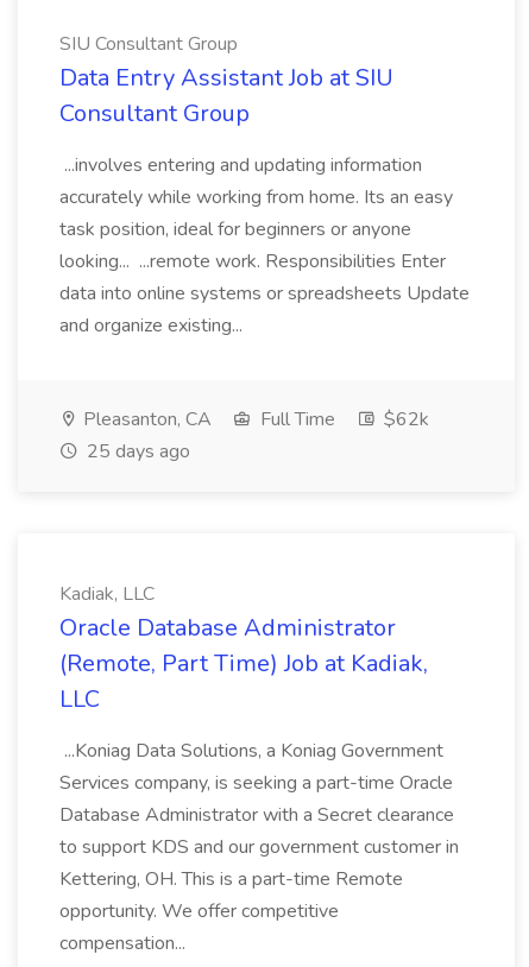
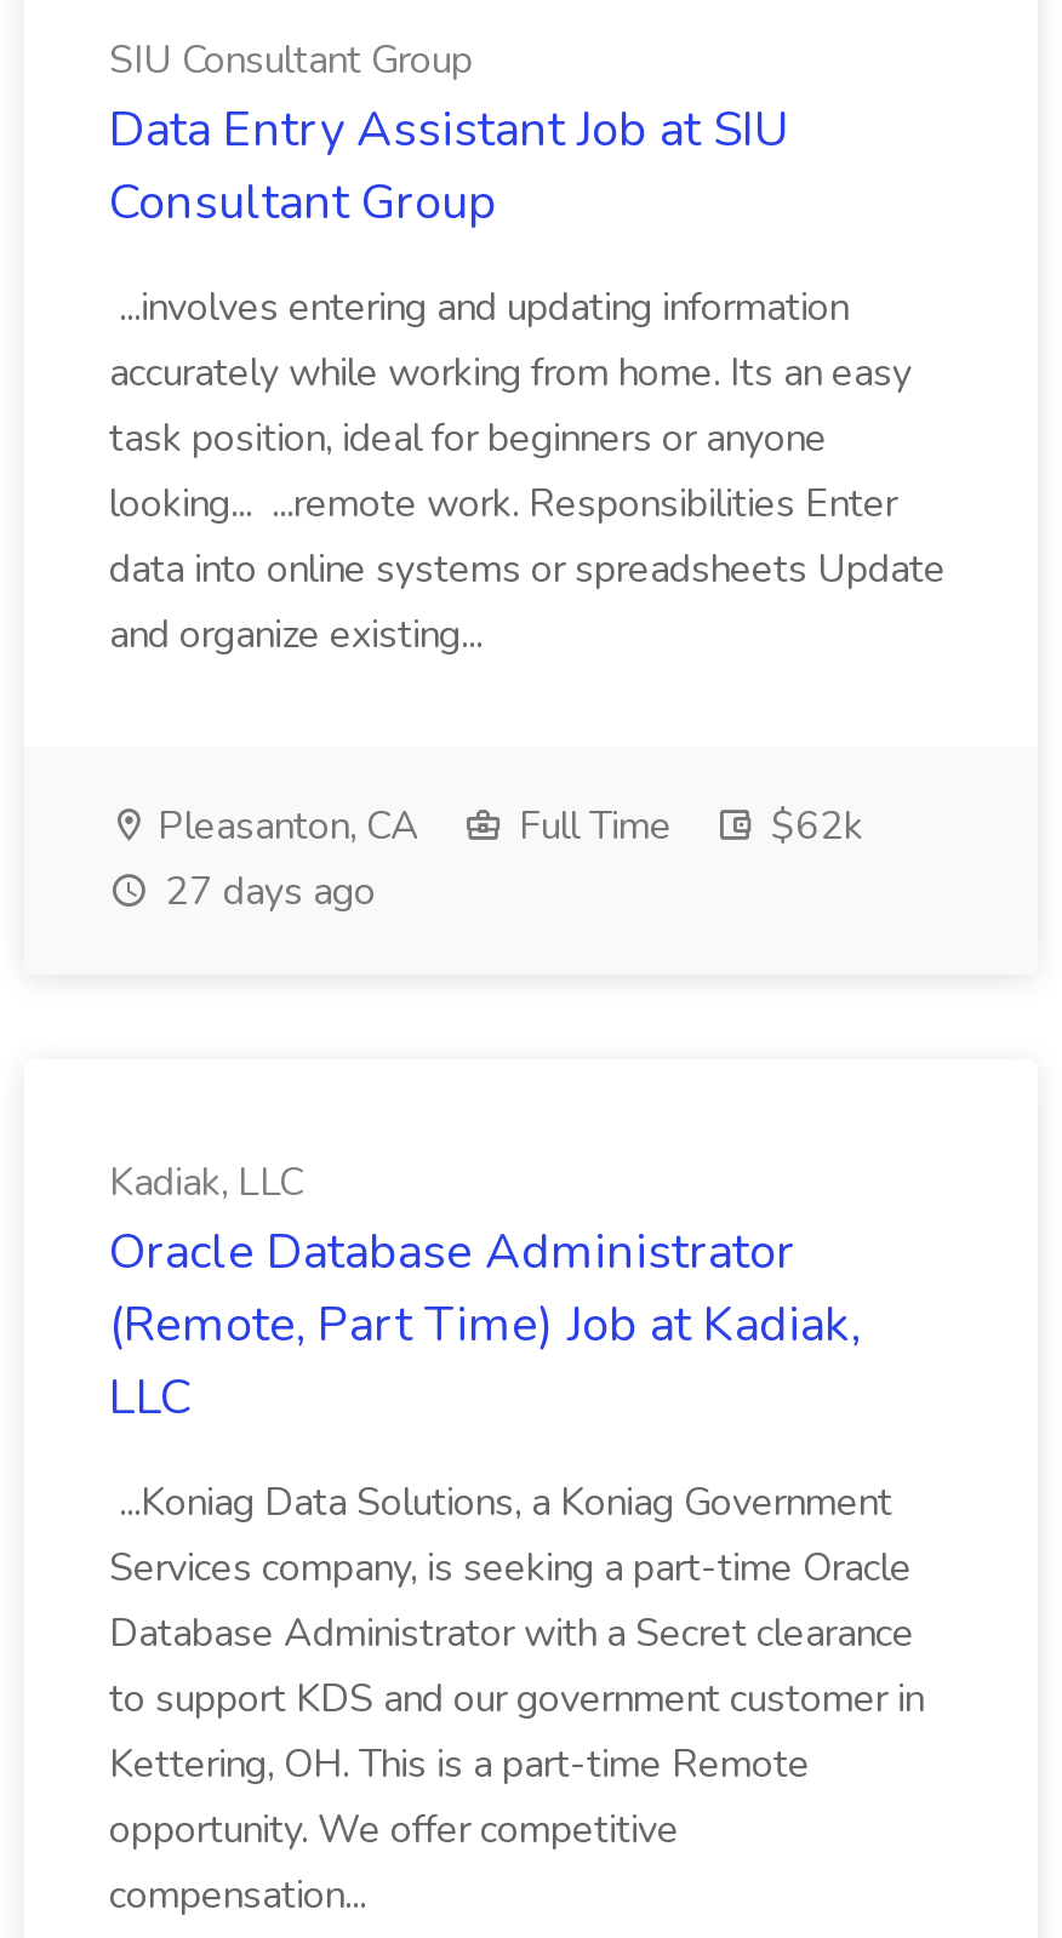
[82,438,190,464] 25 days ago -> [155,865,376,919] 27 days ago

